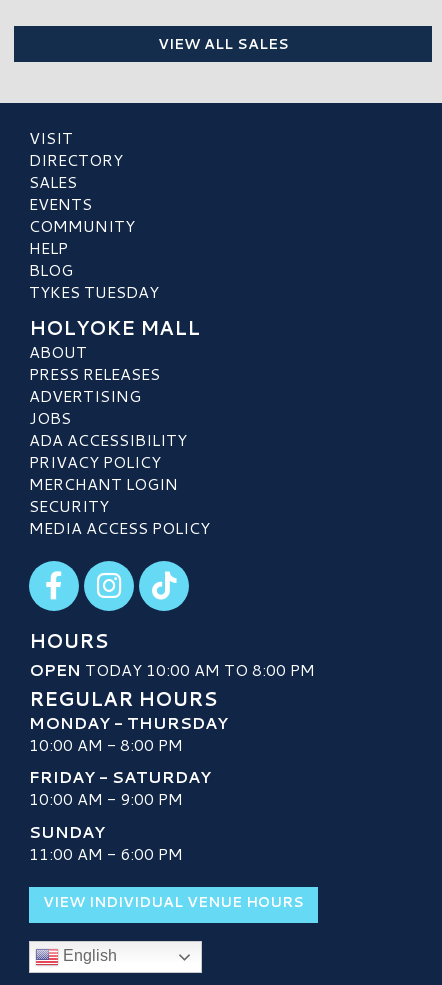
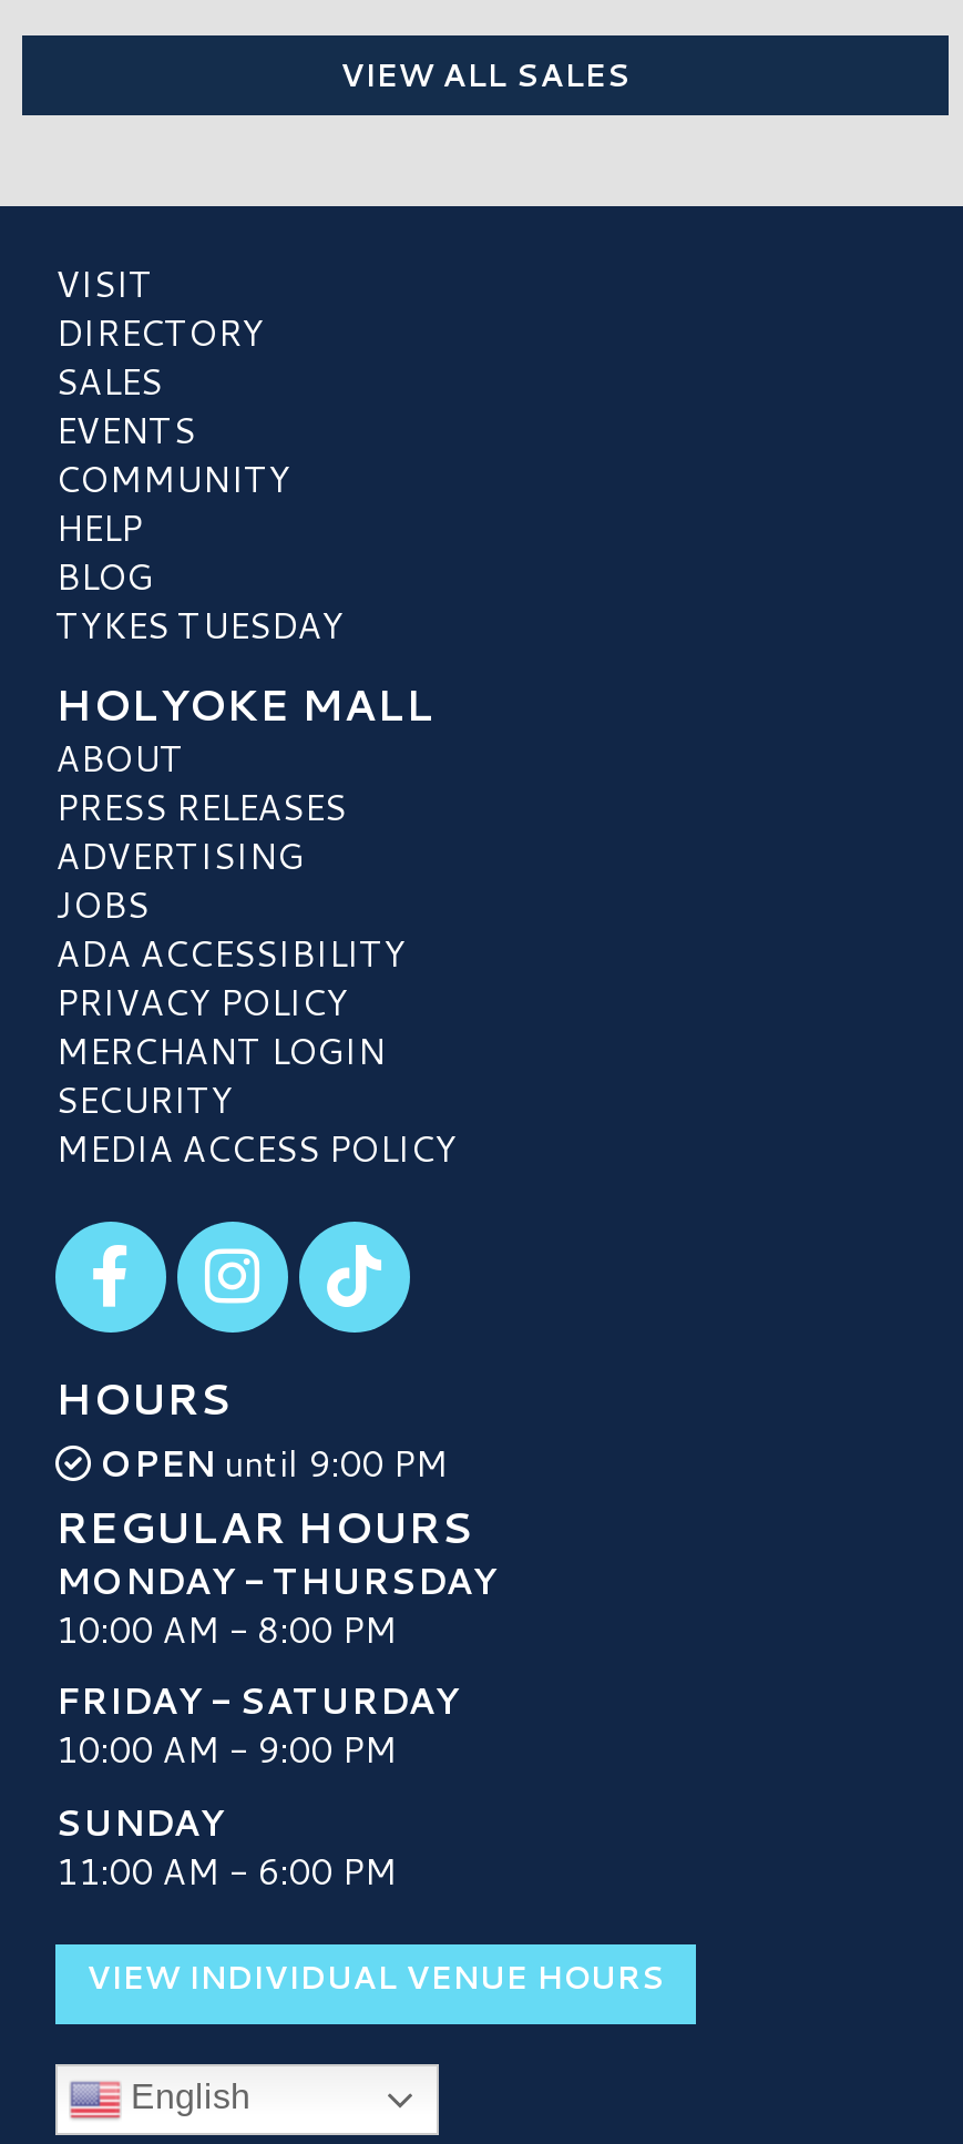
[29,658,315,681] OPEN TODAY 10:00 AM TO 8:00 PM -> [100,1437,448,1487] OPEN until 9:00 PM

